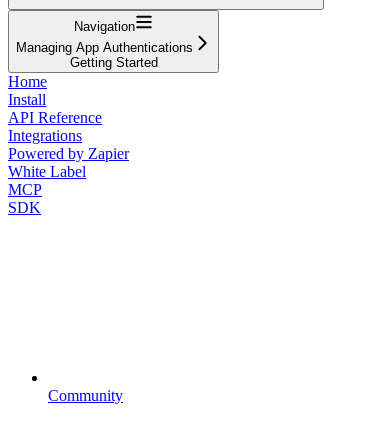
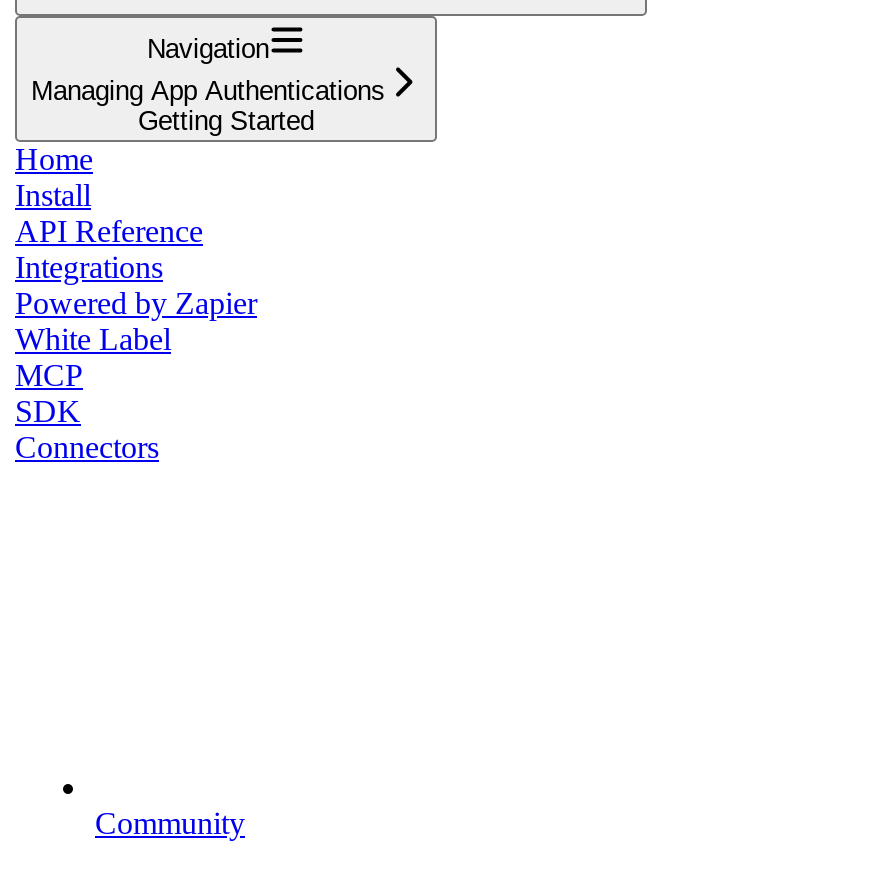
none -> [15,430,159,464] Connectors

